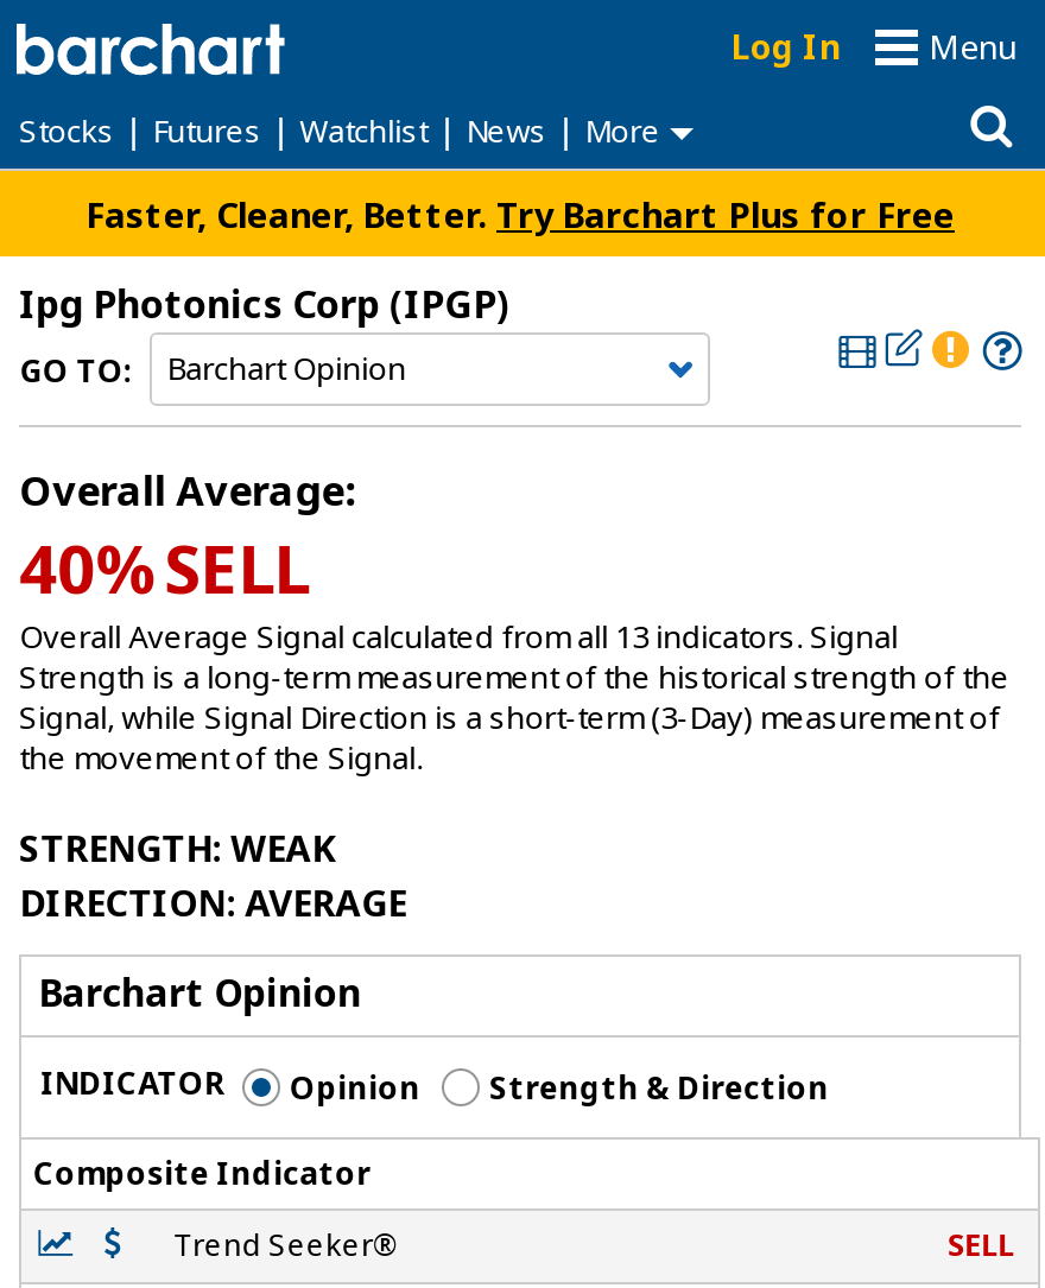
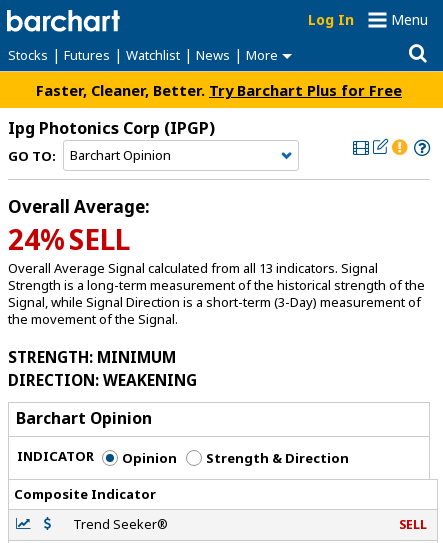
[19,522,309,613] 40% SELL -> [8,220,130,258] 24% SELL
[19,823,335,873] STRENGTH: WEAK -> [8,346,176,367] STRENGTH: MINIMUM
[19,877,406,927] DIRECTION: AVERAGE -> [8,369,197,390] DIRECTION: WEAKENING

